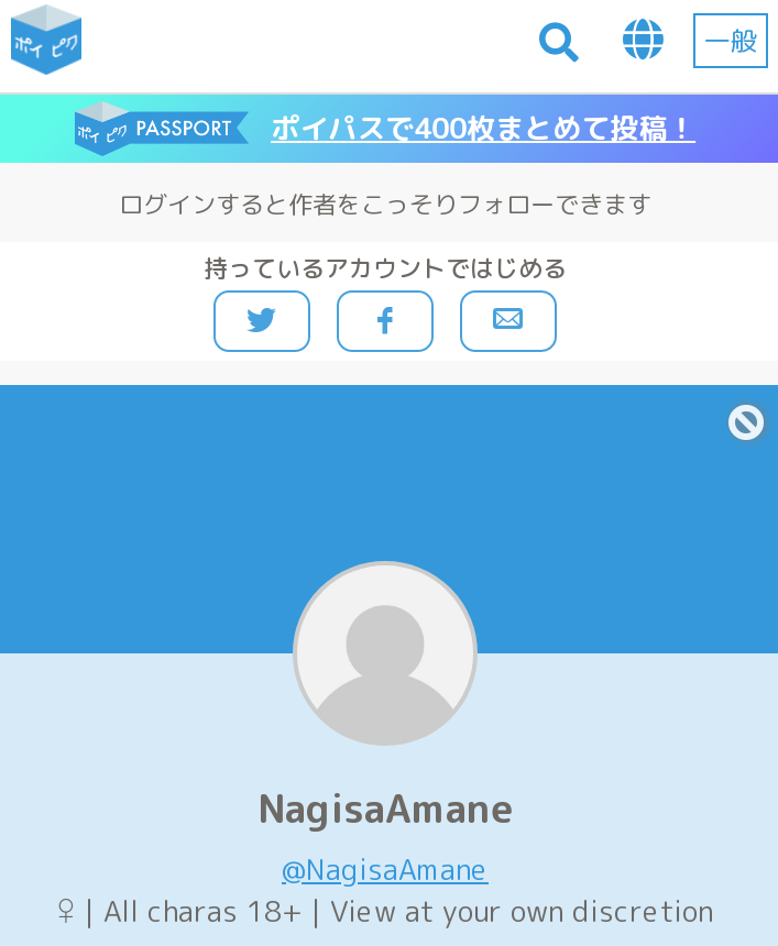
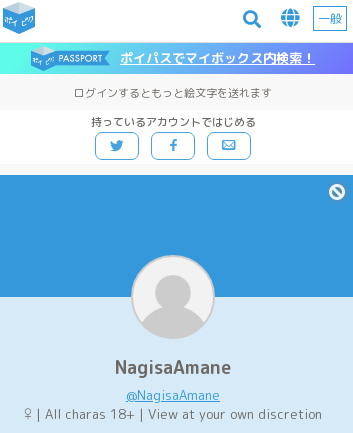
[271,108,696,147] ポイパスで400枚まとめて投稿！ -> [120,49,315,67] ポイパスでマイボックス内検索！
[119,187,651,222] ログインすると作者をこっそりフォローできます -> [74,85,272,101] ログインするともっと絵文字を送れます

